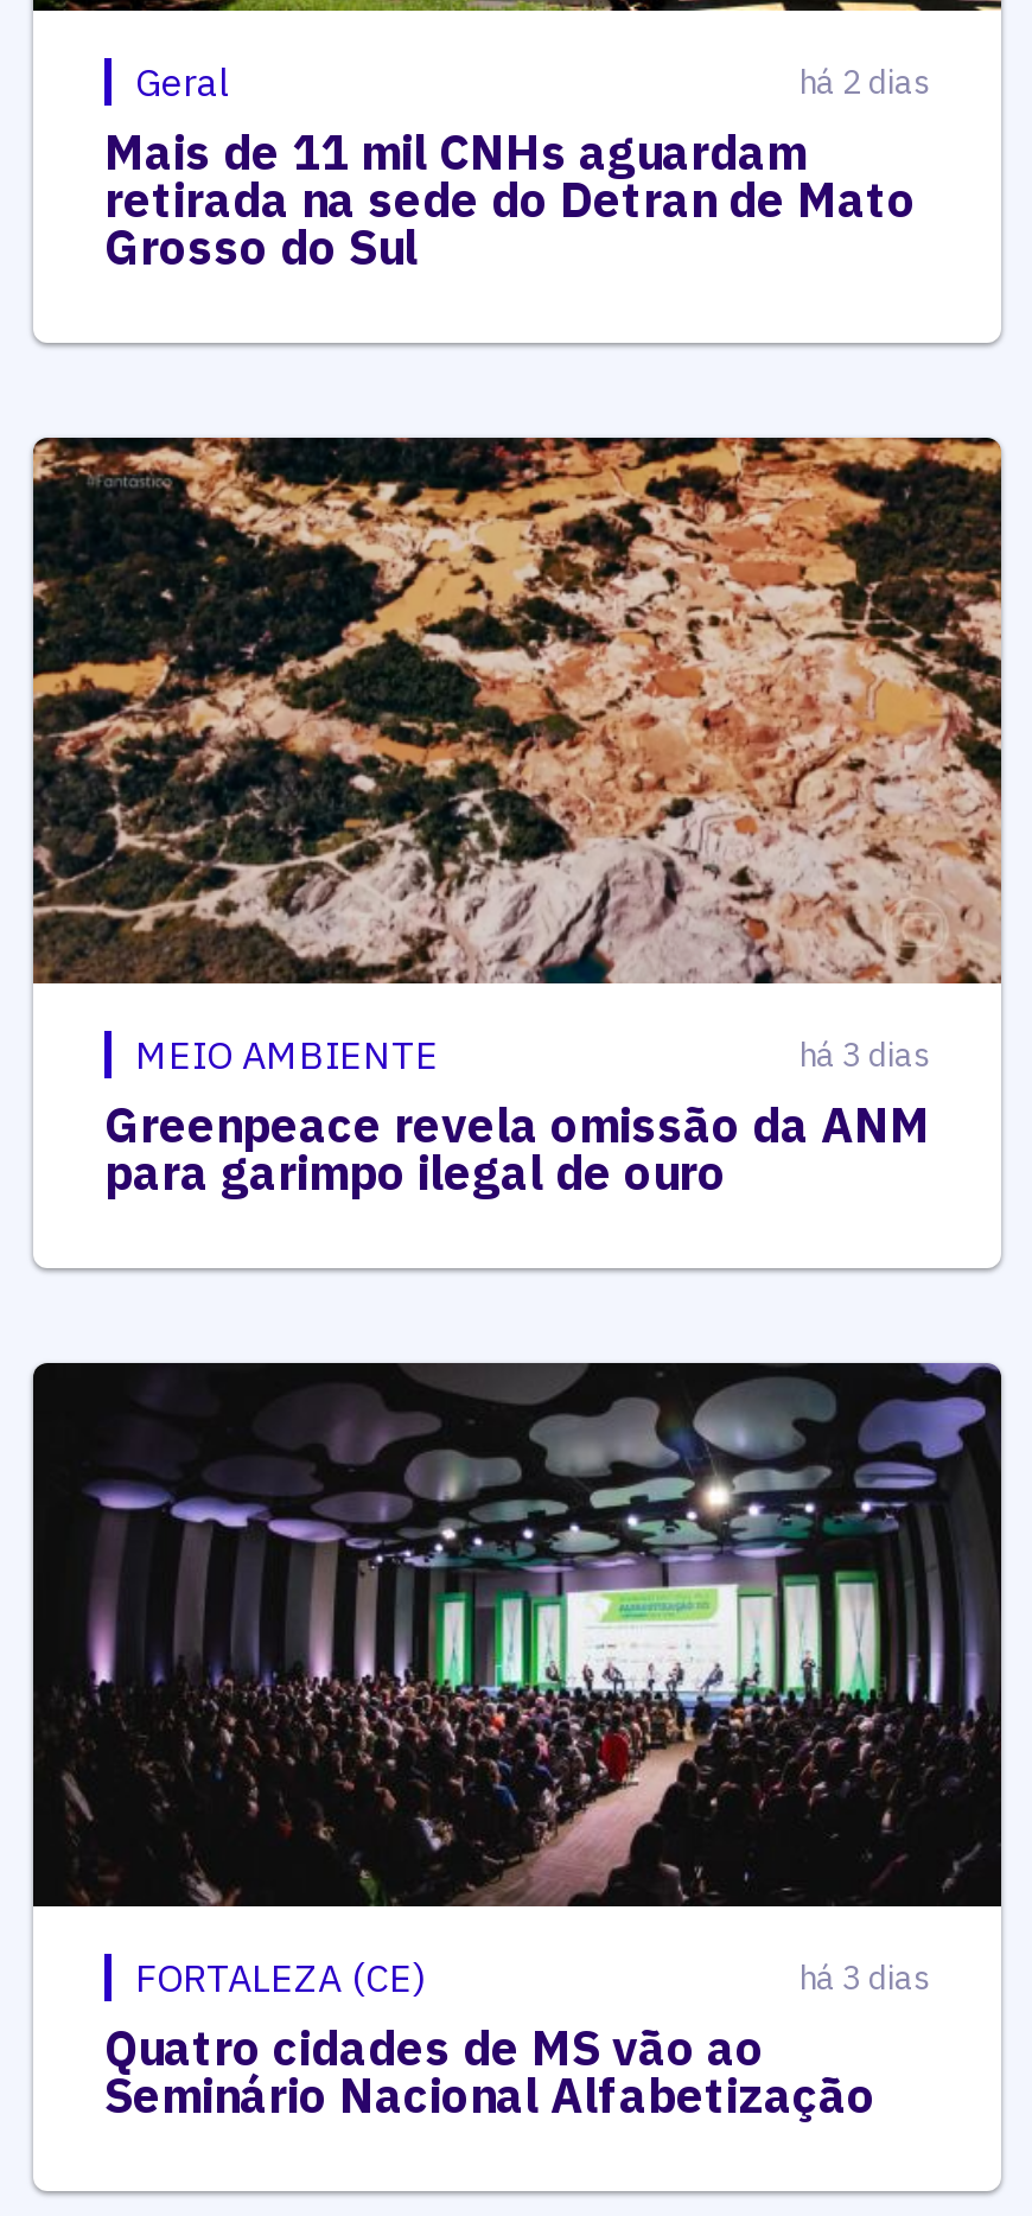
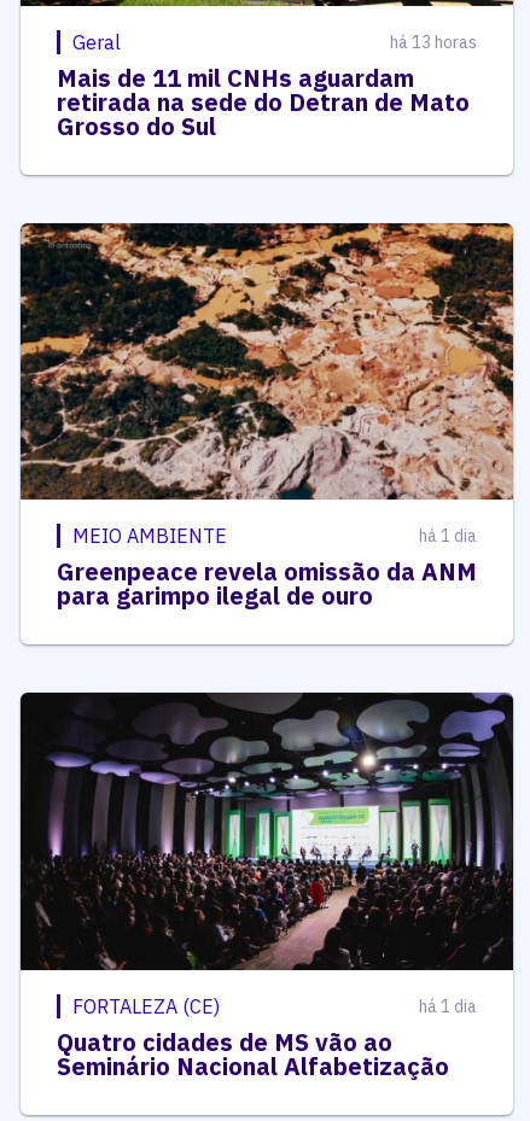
[800,61,930,104] há 2 dias -> [390,31,477,53] há 13 horas
[800,1033,930,1075] há 3 dias -> [419,525,477,547] há 1 dia
[800,1957,930,2000] há 3 dias -> [419,995,477,1017] há 1 dia

